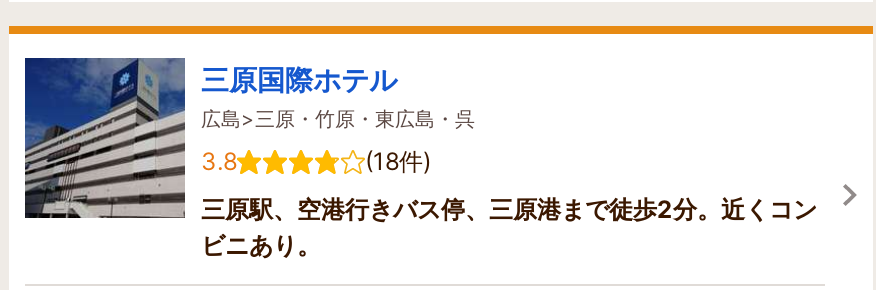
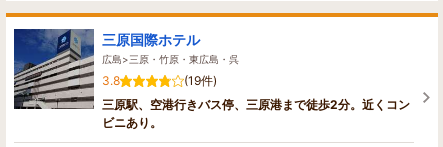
[365,145,431,175] (18件) -> [184,73,217,88] (19件)

